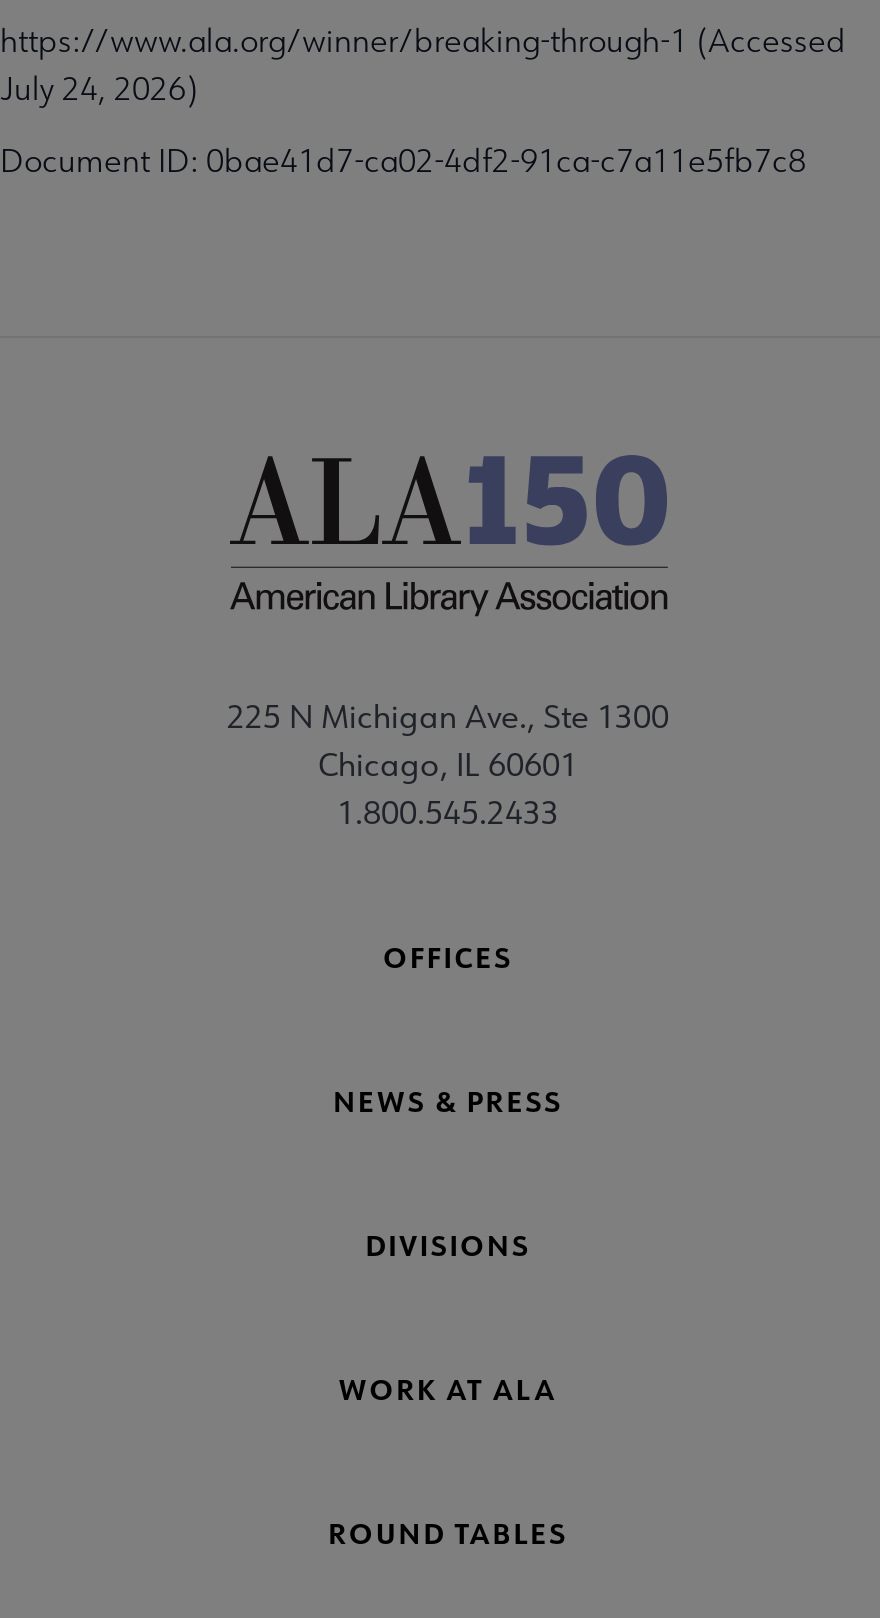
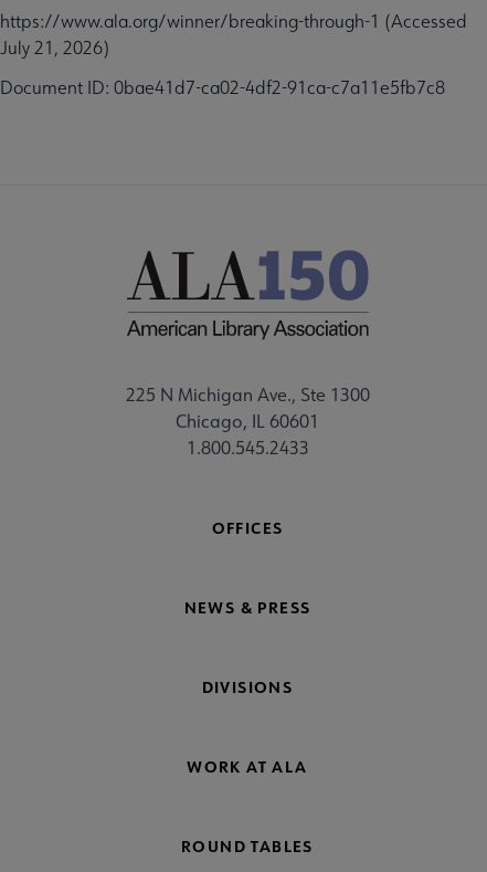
[0,68,198,108] July 24, 2026) -> [0,37,109,59] July 21, 2026)

